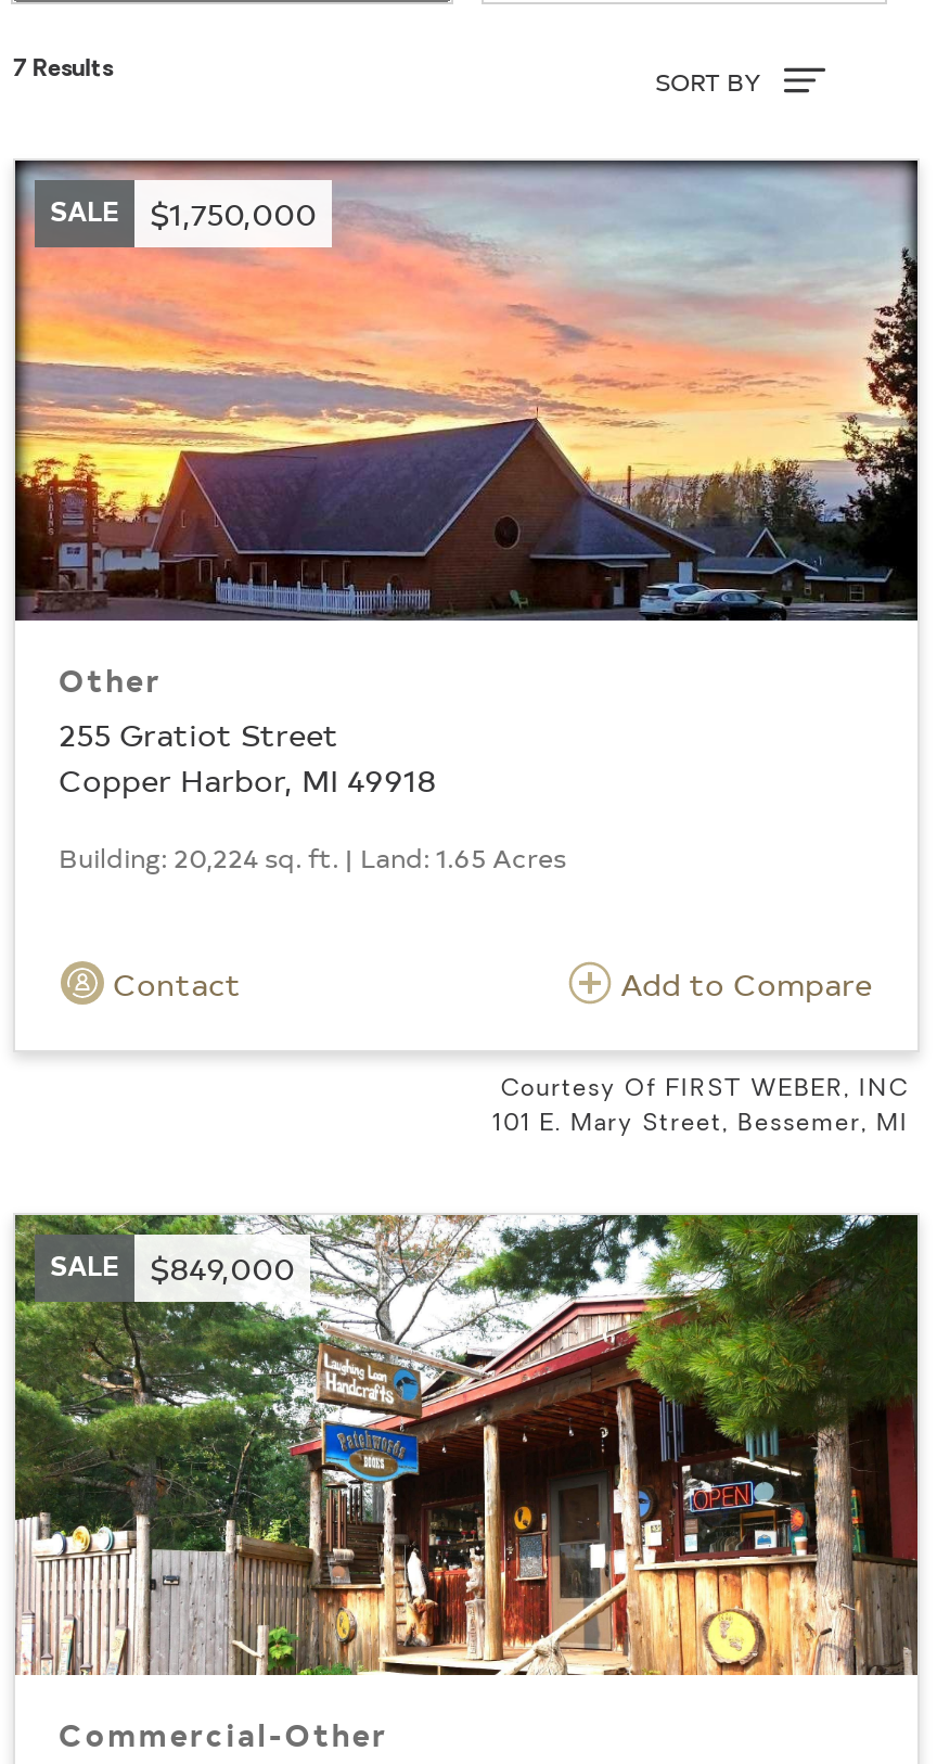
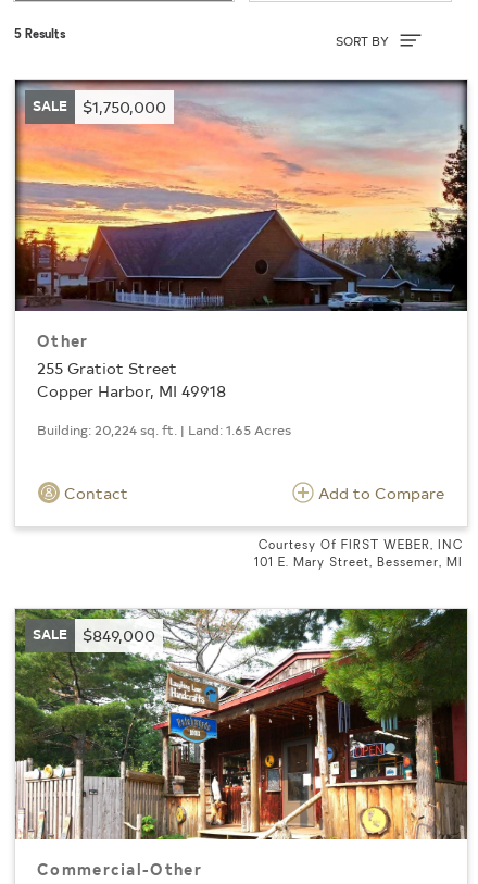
[13,57,113,81] 7 Results -> [14,29,65,41] 5 Results

